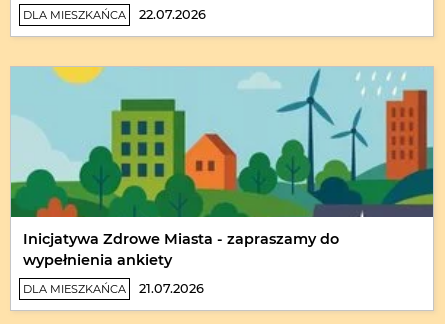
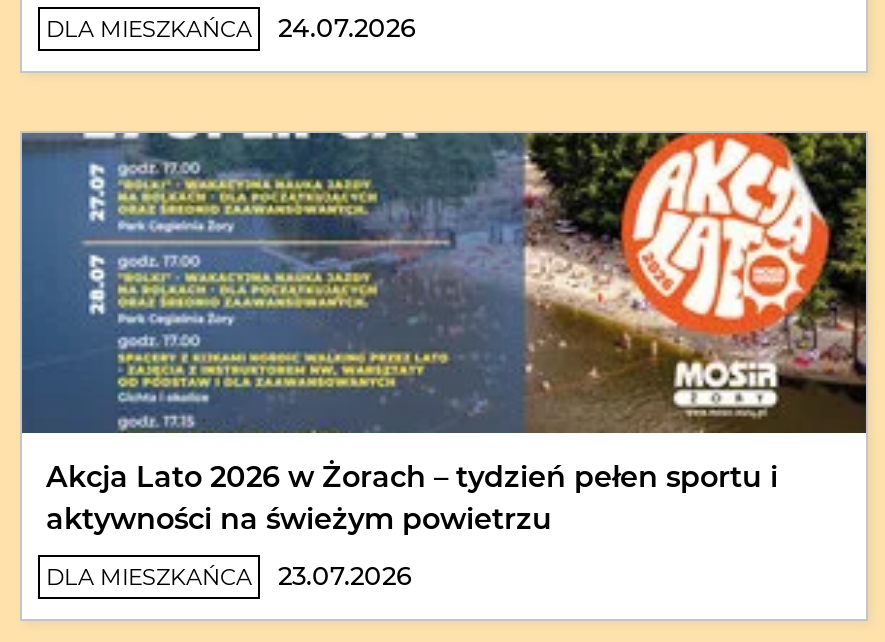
[23,7,206,22] DLA MIESZKAŃCA 22.07.2026 -> [46,14,416,44] DLA MIESZKAŃCA 24.07.2026
[10,66,434,269] [image] | Inicjatywa Zdrowe Miasta - zapraszamy do | wypełnienia ankiety -> [20,131,868,538] [image] | Akcja Lato 2026 w Żorach – tydzień pełen sportu i | aktywności na świeżym powietrzu
[23,281,204,296] DLA MIESZKAŃCA 21.07.2026 -> [46,562,412,592] DLA MIESZKAŃCA 23.07.2026

